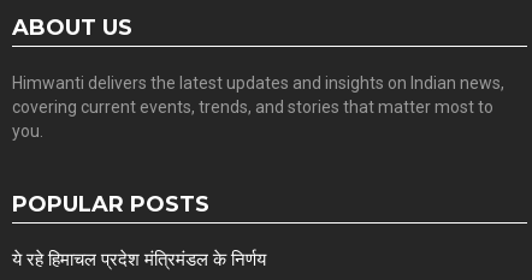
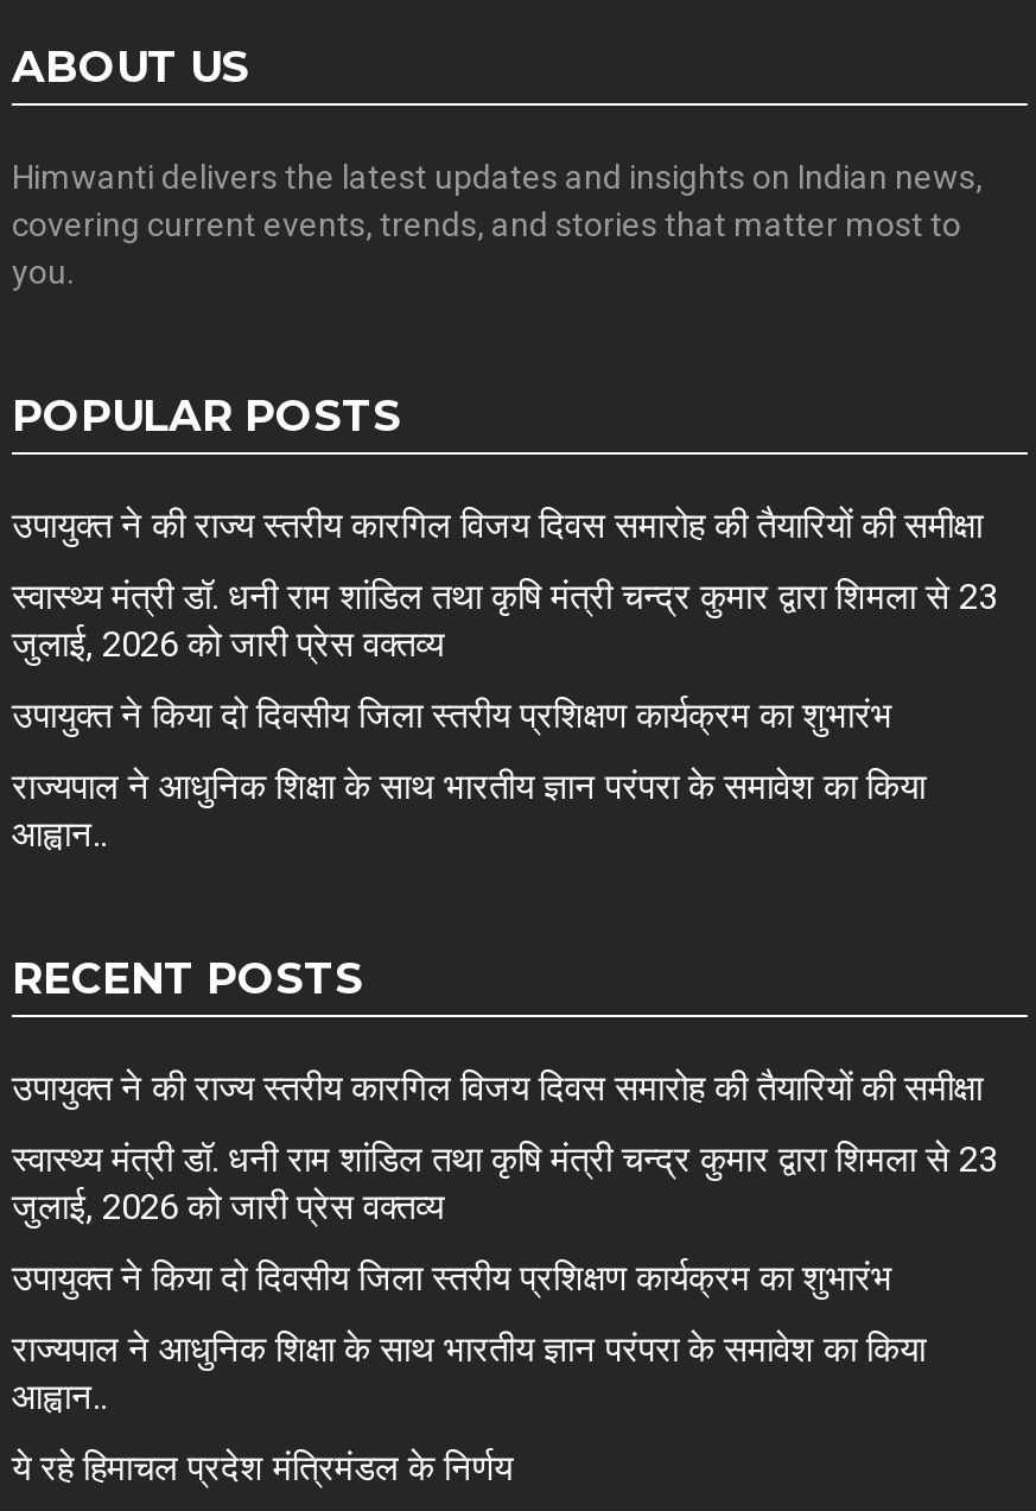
none -> [12,504,997,1418] उपायुक्त ने की राज्य स्तरीय कारगिल विजय दिवस समारोह की तैयारियों की समीक्षा | स्वास्थ्य मंत्री डॉ. धनी राम शांडिल तथा कृषि मंत्री चन्द्र कुमार द्वारा शिमला से 23 | जुलाई, 2026 को जारी प्रेस वक्तव्य | उपायुक्त ने किया दो दिवसीय जिला स्तरीय प्रशिक्षण कार्यक्रम का शुभारंभ | राज्यपाल ने आधुनिक शिक्षा के साथ भारतीय ज्ञान परंपरा के समावेश का किया | आह्वान.. | RECENT POSTS | उपायुक्त ने की राज्य स्तरीय कारगिल विजय दिवस समारोह की तैयारियों की समीक्षा | स्वास्थ्य मंत्री डॉ. धनी राम शांडिल तथा कृषि मंत्री चन्द्र कुमार द्वारा शिमला से 23 | जुलाई, 2026 को जारी प्रेस वक्तव्य | उपायुक्त ने किया दो दिवसीय जिला स्तरीय प्रशिक्षण कार्यक्रम का शुभारंभ | राज्यपाल ने आधुनिक शिक्षा के साथ भारतीय ज्ञान परंपरा के समावेश का किया | आह्वान..

